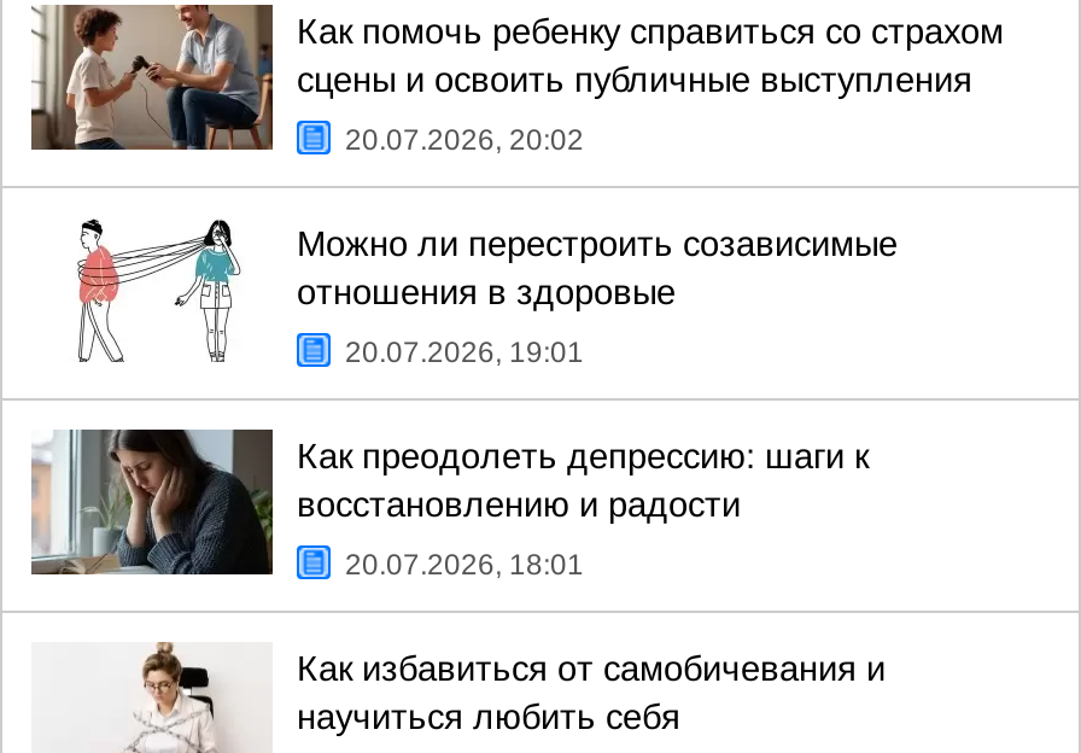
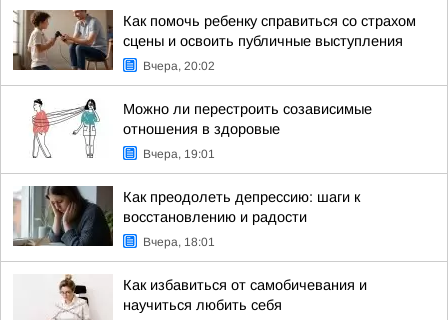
[345,123,584,157] 20.07.2026, 20:02 -> [143,59,215,73] Вчера, 20:02
[345,335,584,369] 20.07.2026, 19:01 -> [143,147,215,161] Вчера, 19:01
[345,548,584,582] 20.07.2026, 18:01 -> [143,235,215,249] Вчера, 18:01

